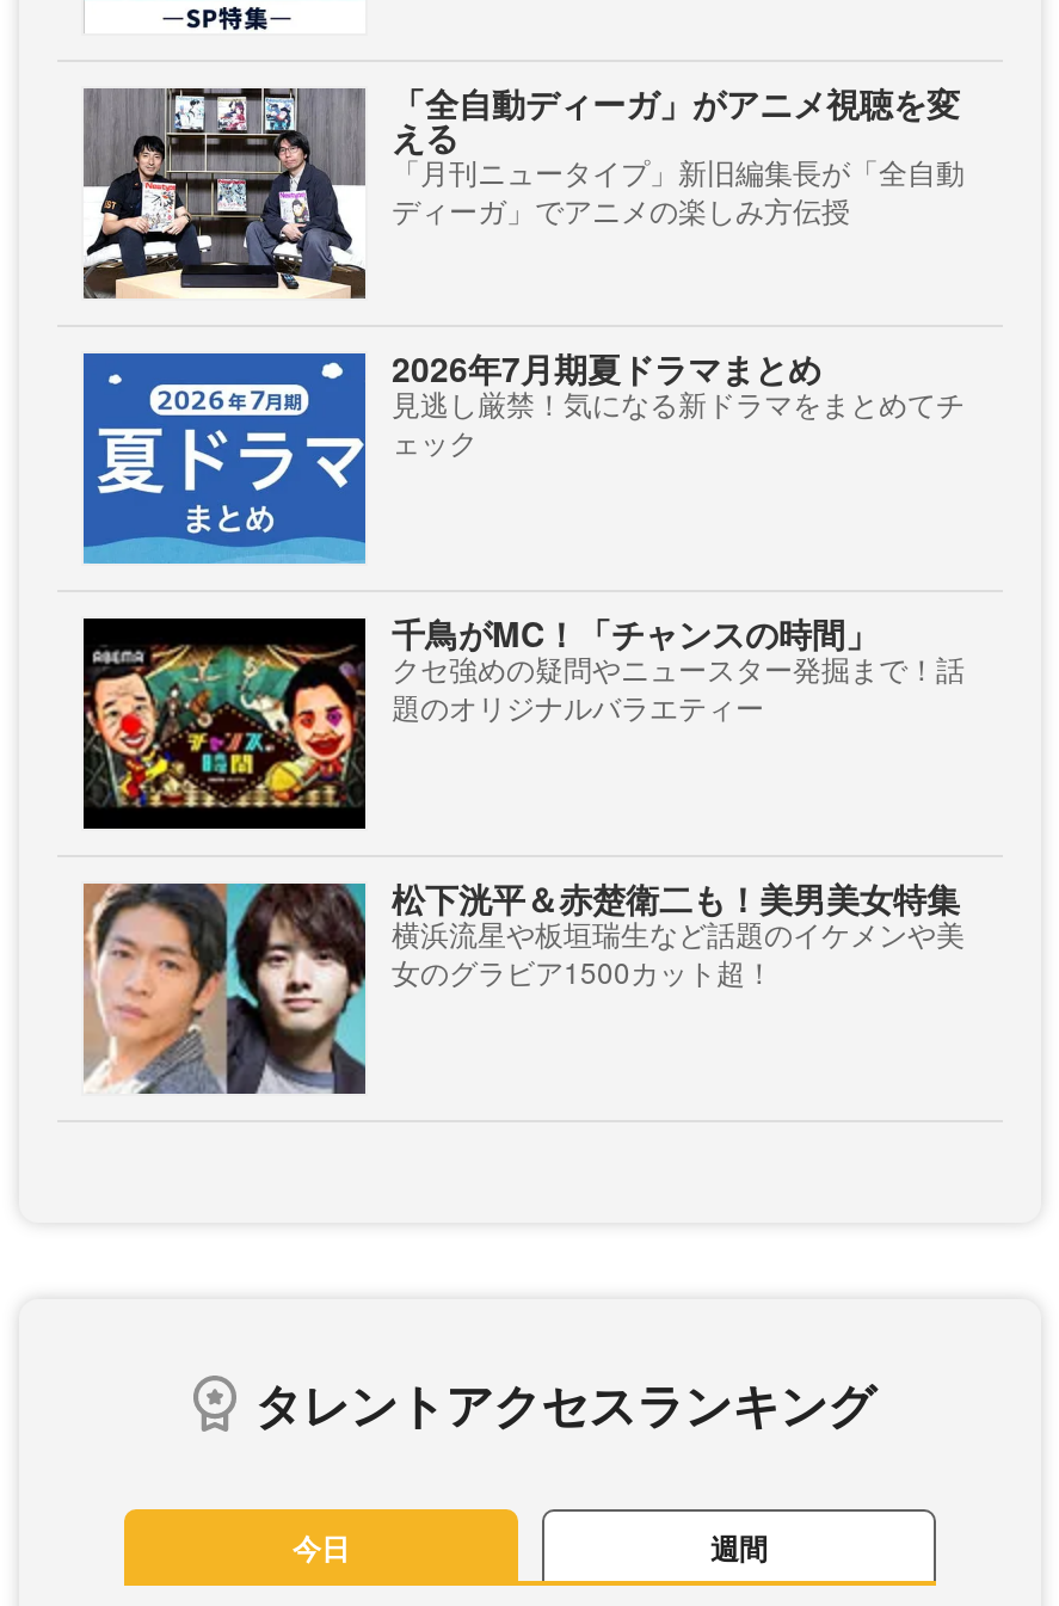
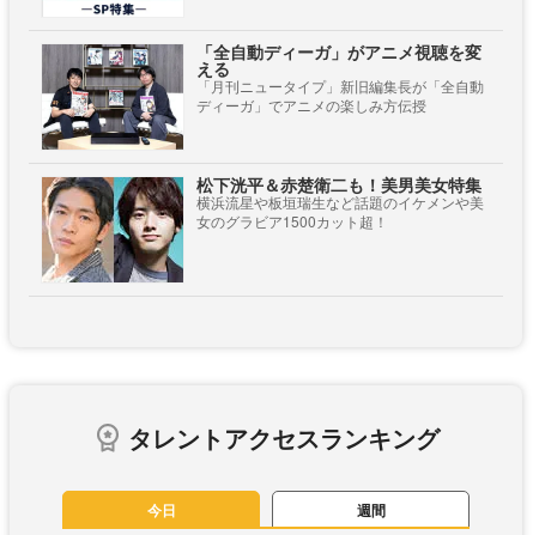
[81,345,965,566] [image] | 2026年7月期夏ドラマまとめ | 見逃し厳禁！気になる新ドラマをまとめてチ | ェック -> none
[81,610,965,831] [image] | 千鳥がMC！「チャンスの時間」 | クセ強めの疑問やニュースター発掘まで！話 | 題のオリジナルバラエティー -> none

